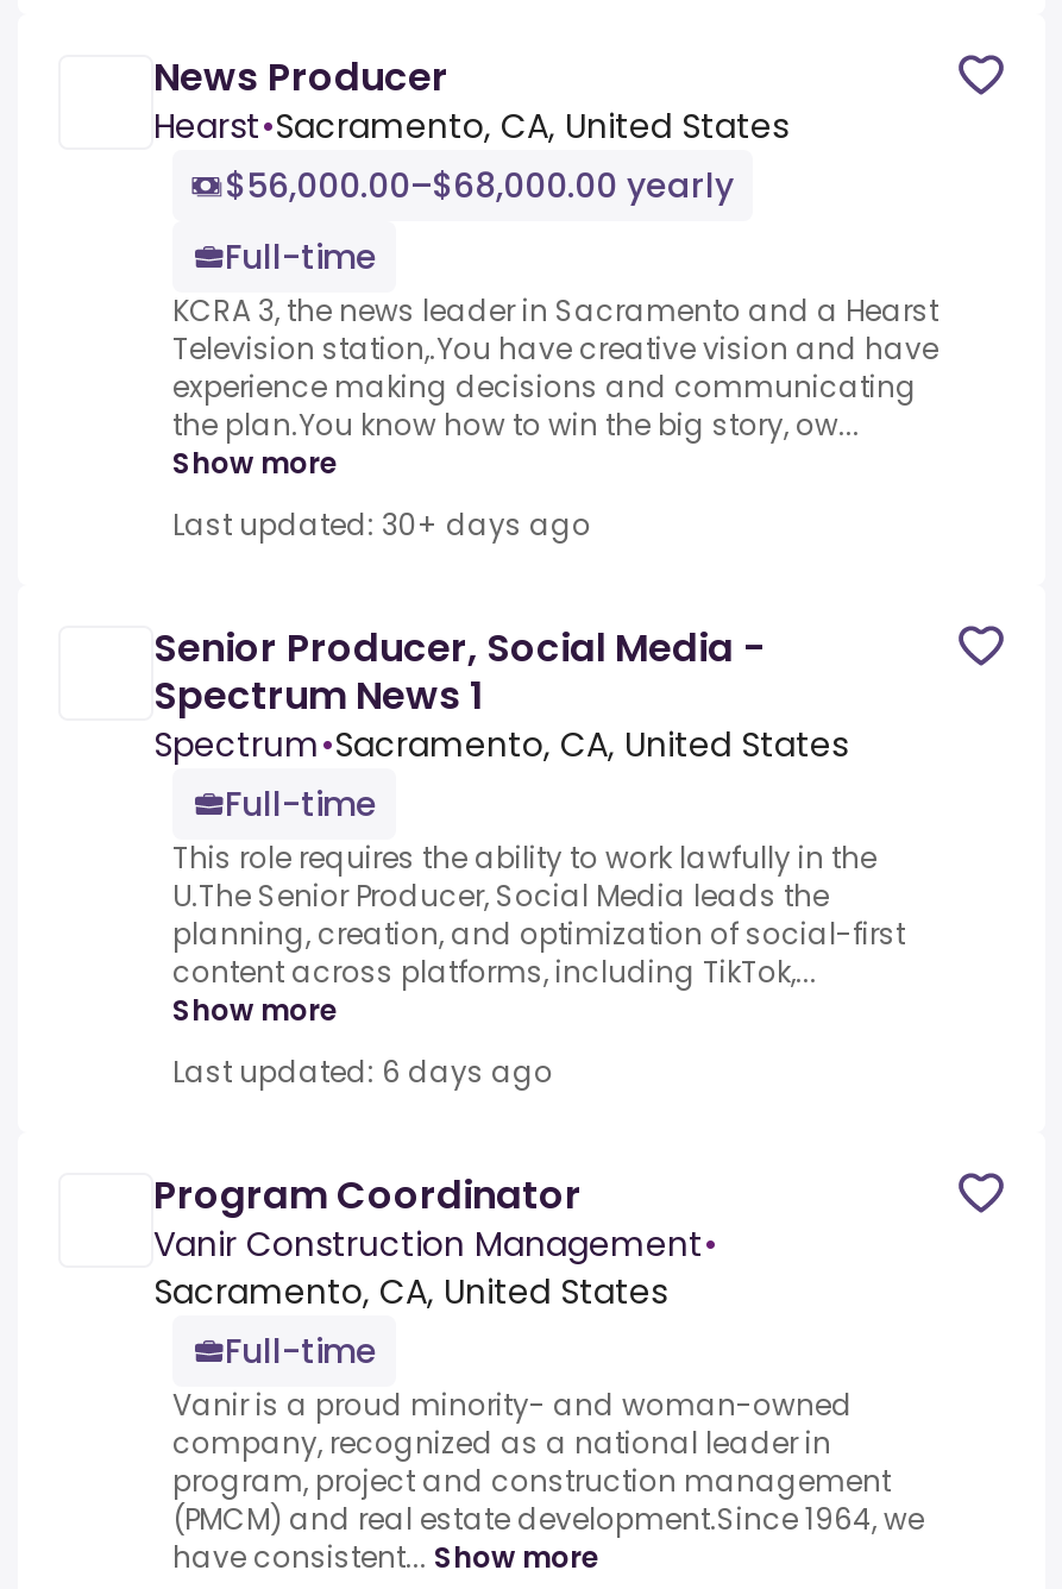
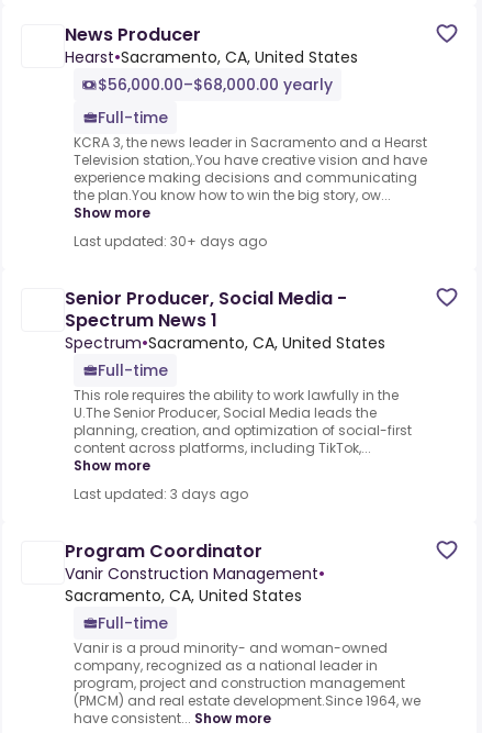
[172,1052,553,1092] Last updated: 6 days ago -> [74,485,248,504] Last updated: 3 days ago

